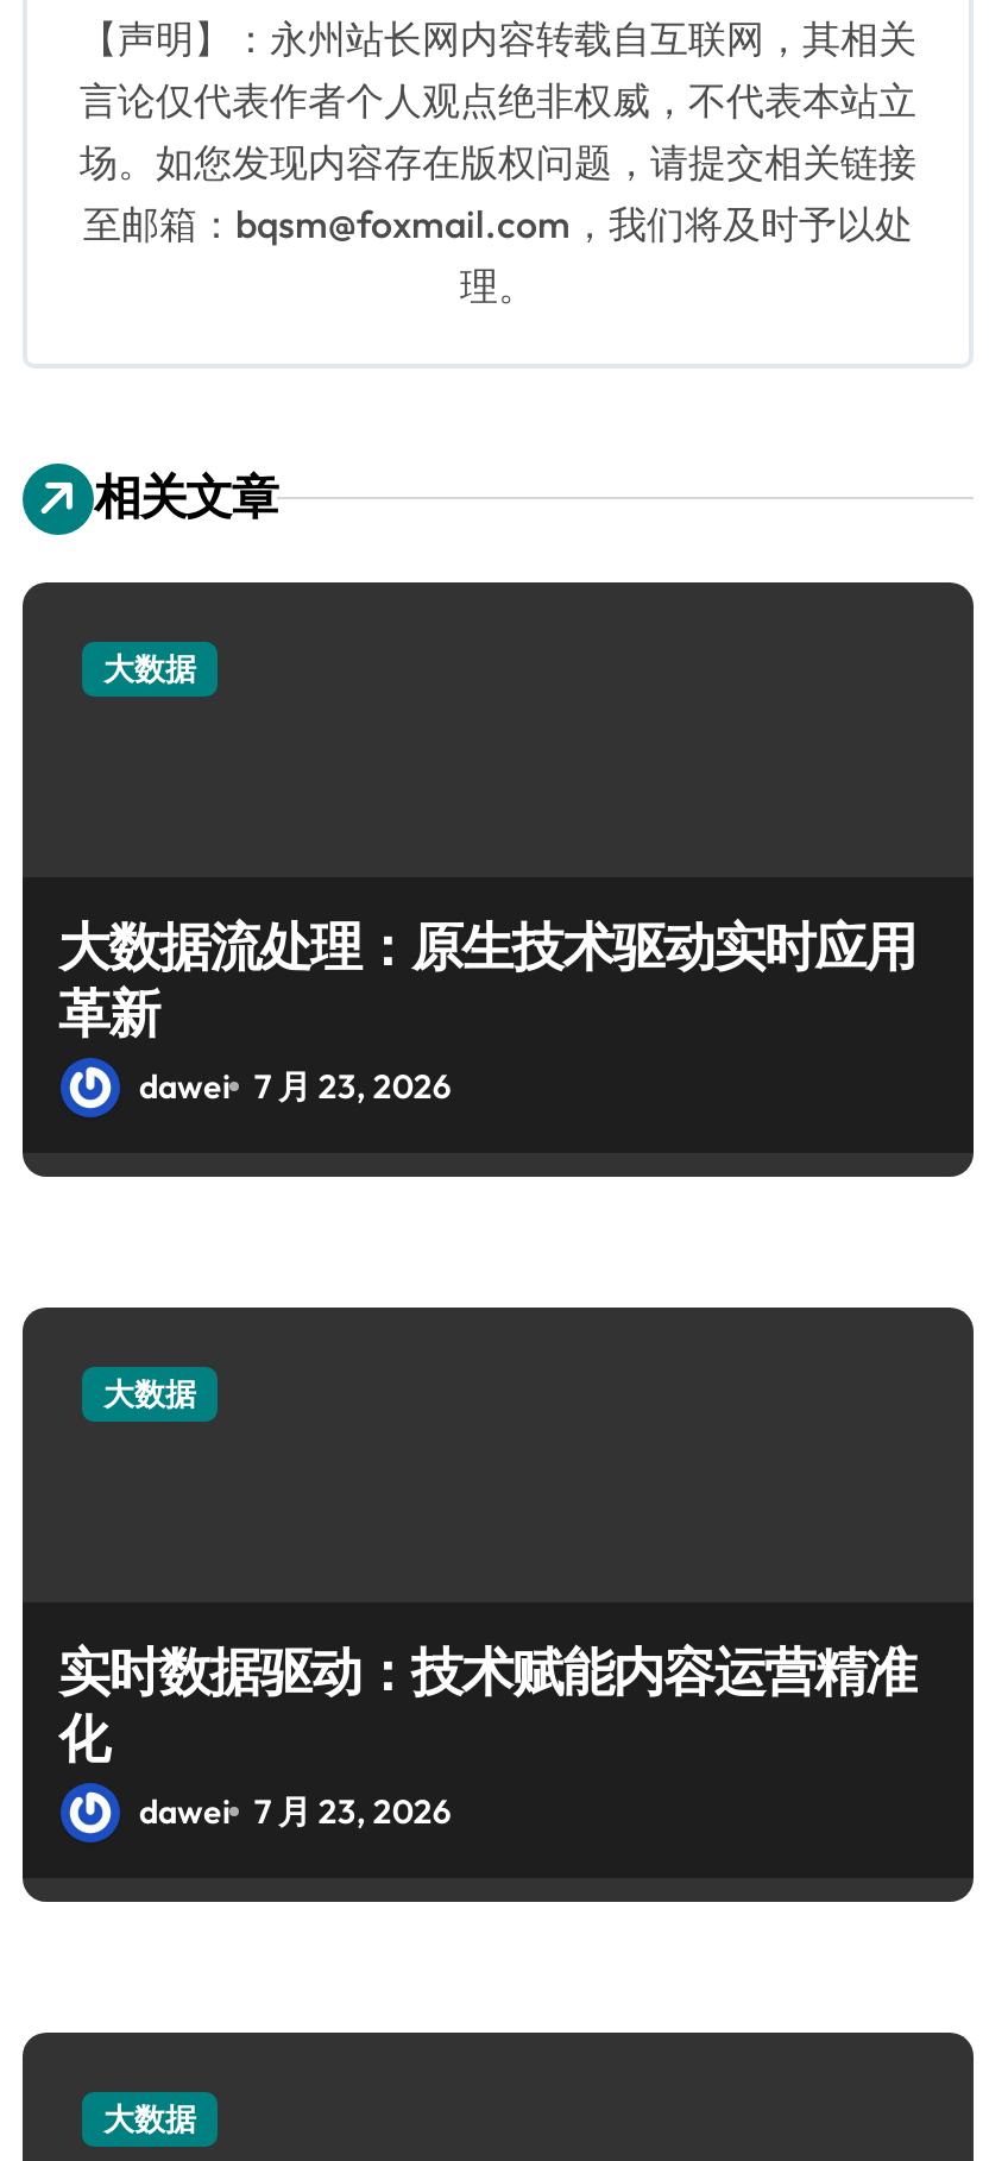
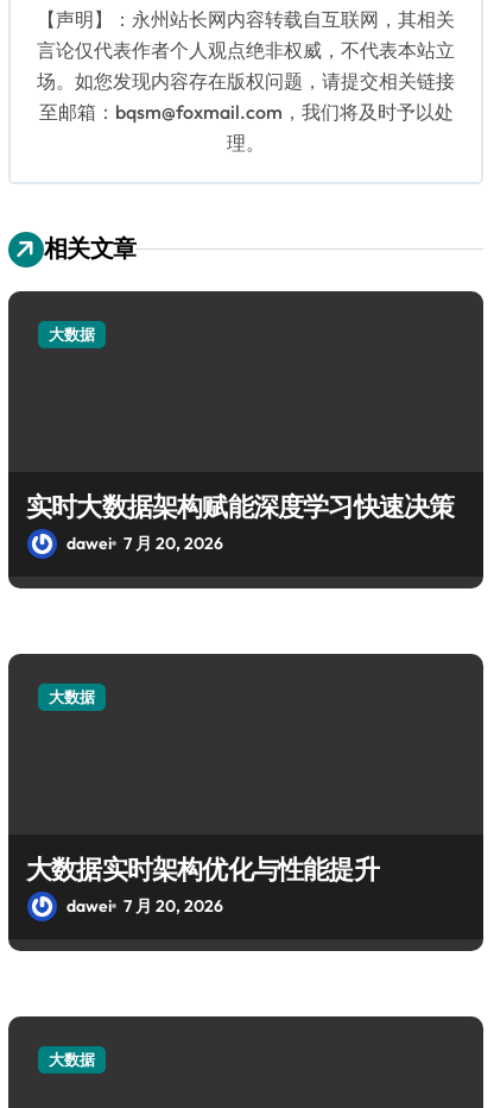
[58,913,915,1108] 大数据流处理：原生技术驱动实时应用 | 革新 | dawei 7 月 23, 2026 -> [26,490,454,554] 实时大数据架构赋能深度学习快速决策 | dawei 7 月 20, 2026
[58,1638,915,1833] 实时数据驱动：技术赋能内容运营精准 | 化 | dawei 7 月 23, 2026 -> [26,852,379,917] 大数据实时架构优化与性能提升 | dawei 7 月 20, 2026

